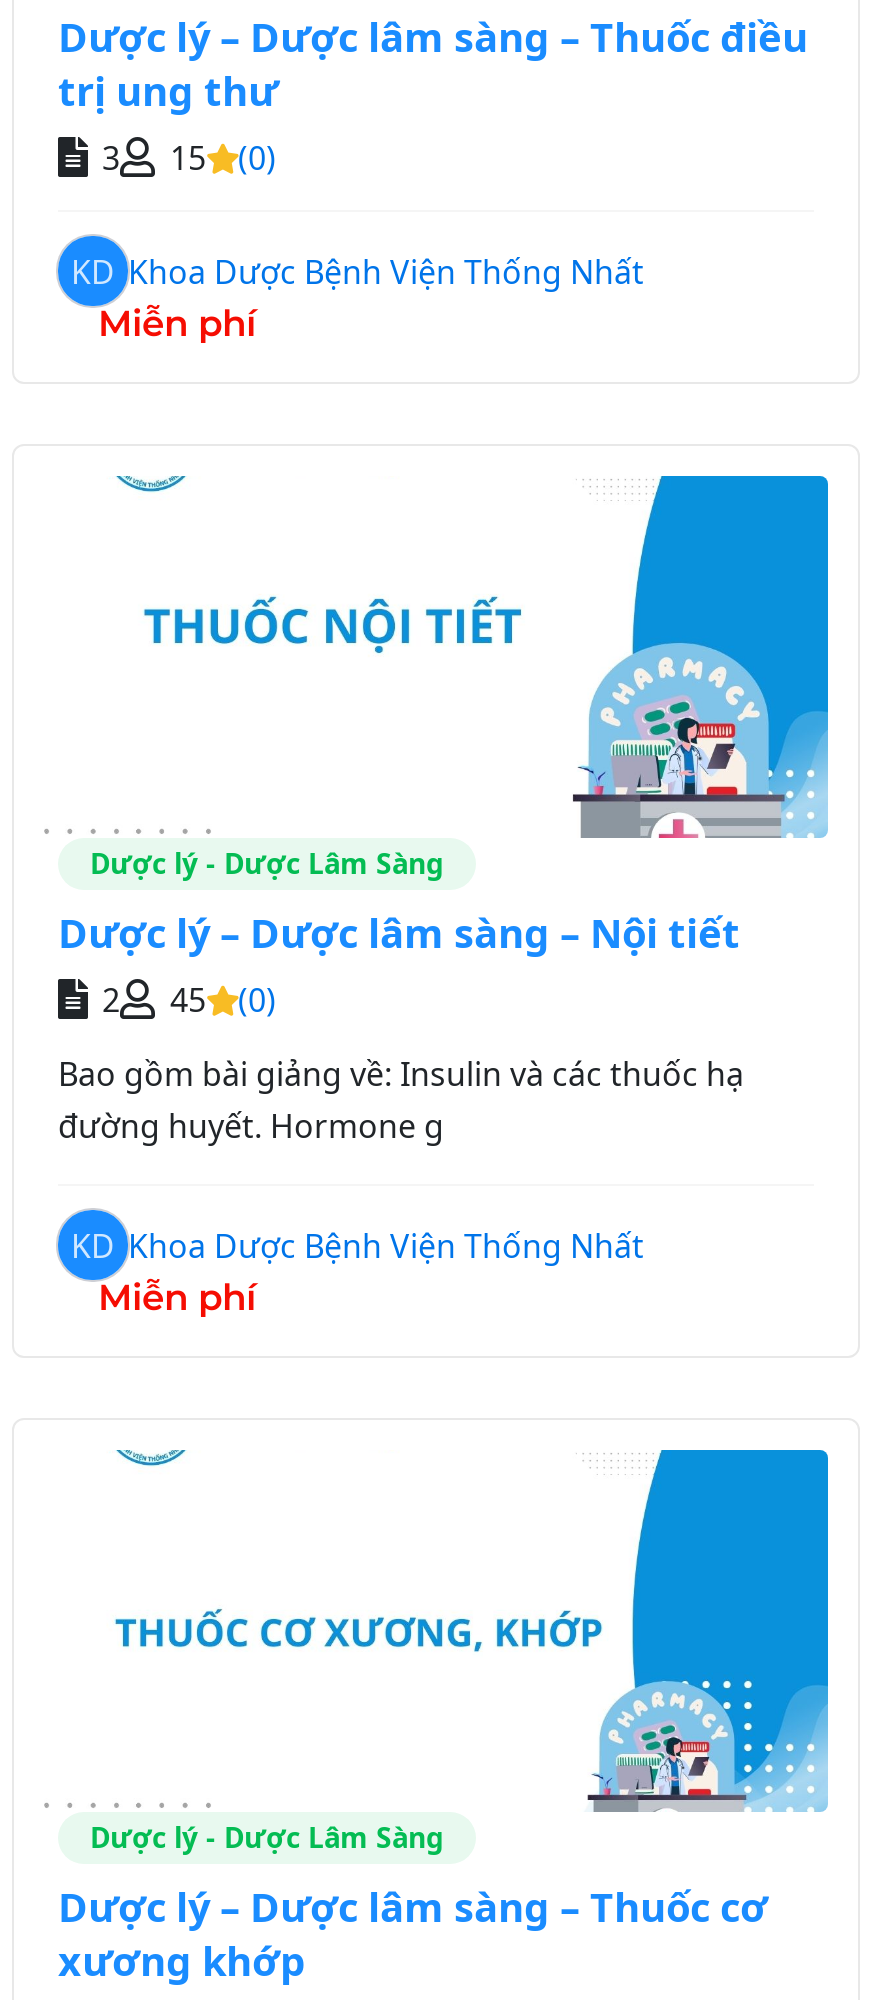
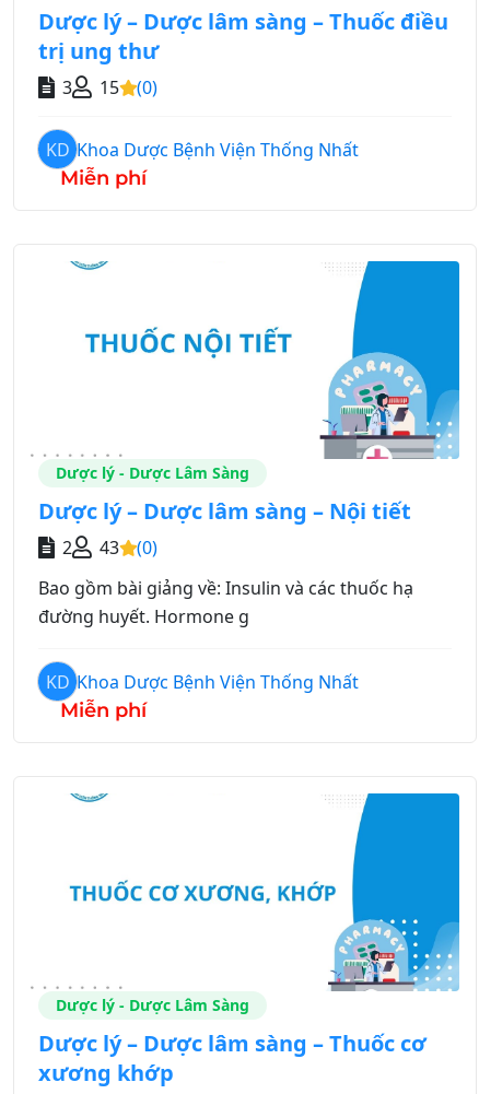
[102,978,276,1022] 2 45 (0) -> [62,536,157,560] 2 43 (0)

